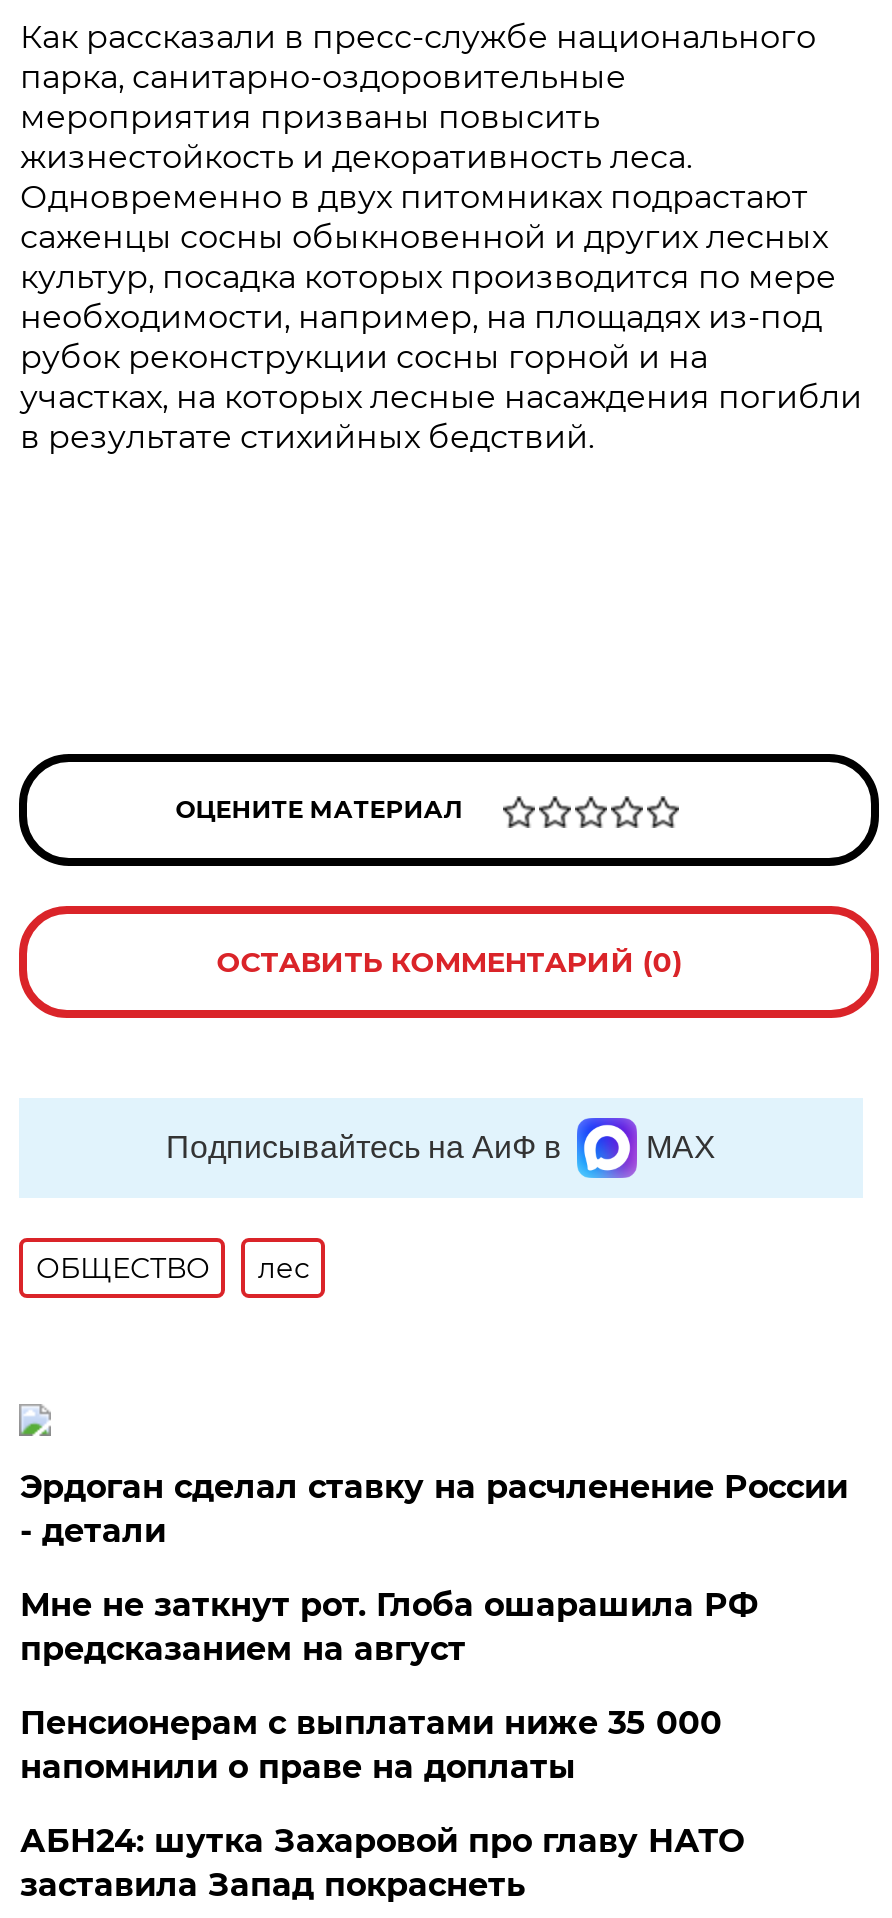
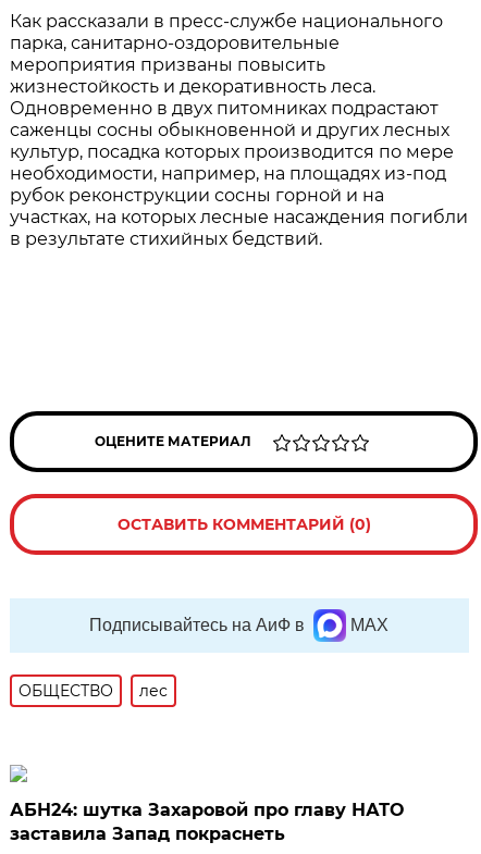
[20,1468,848,1786] Эрдоган сделал ставку на расчленение России | - детали | Мне не заткнут рот. Глоба ошарашила РФ | предсказанием на август | Пенсионерам с выплатами ниже 35 000 | напомнили о праве на доплаты -> none

